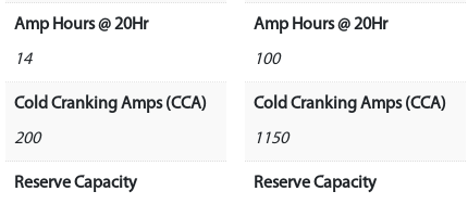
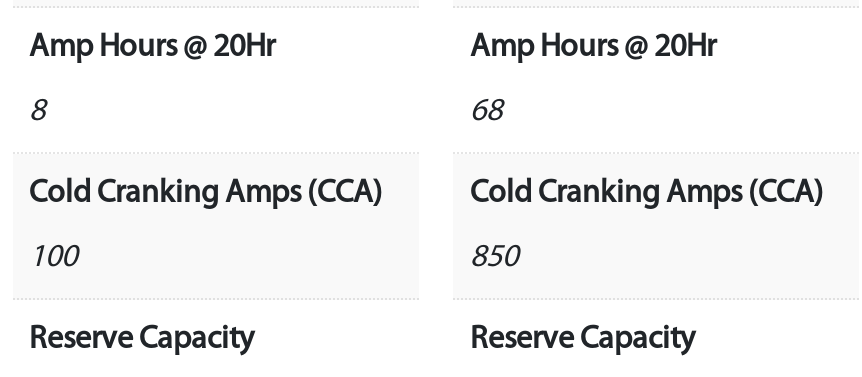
[14,51,32,69] 14 -> [29,97,45,129] 8
[254,51,280,69] 100 -> [470,97,502,129] 68
[14,131,40,148] 200 -> [29,243,77,275] 100
[254,131,289,148] 1150 -> [470,243,518,275] 850

